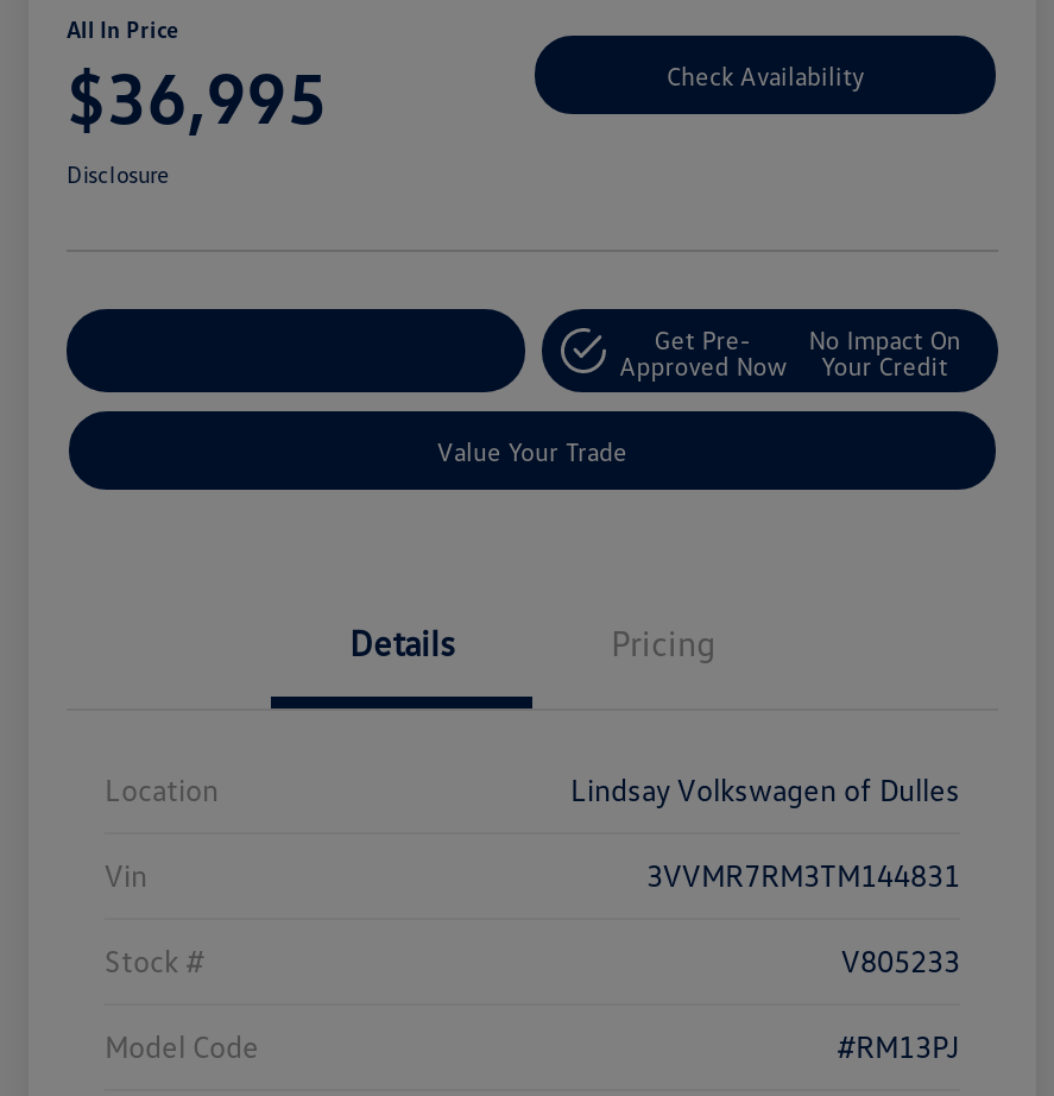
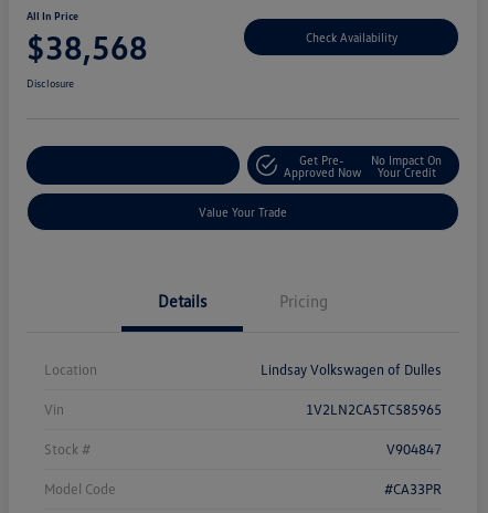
[67,53,328,141] $36,995 -> [26,27,148,68] $38,568
[646,856,960,894] 3VVMR7RM3TM144831 -> [306,400,442,418] 1V2LN2CA5TC585965
[841,942,960,980] V805233 -> [386,440,442,458] V904847
[837,1028,960,1066] #RM13PJ -> [384,480,442,498] #CA33PR

